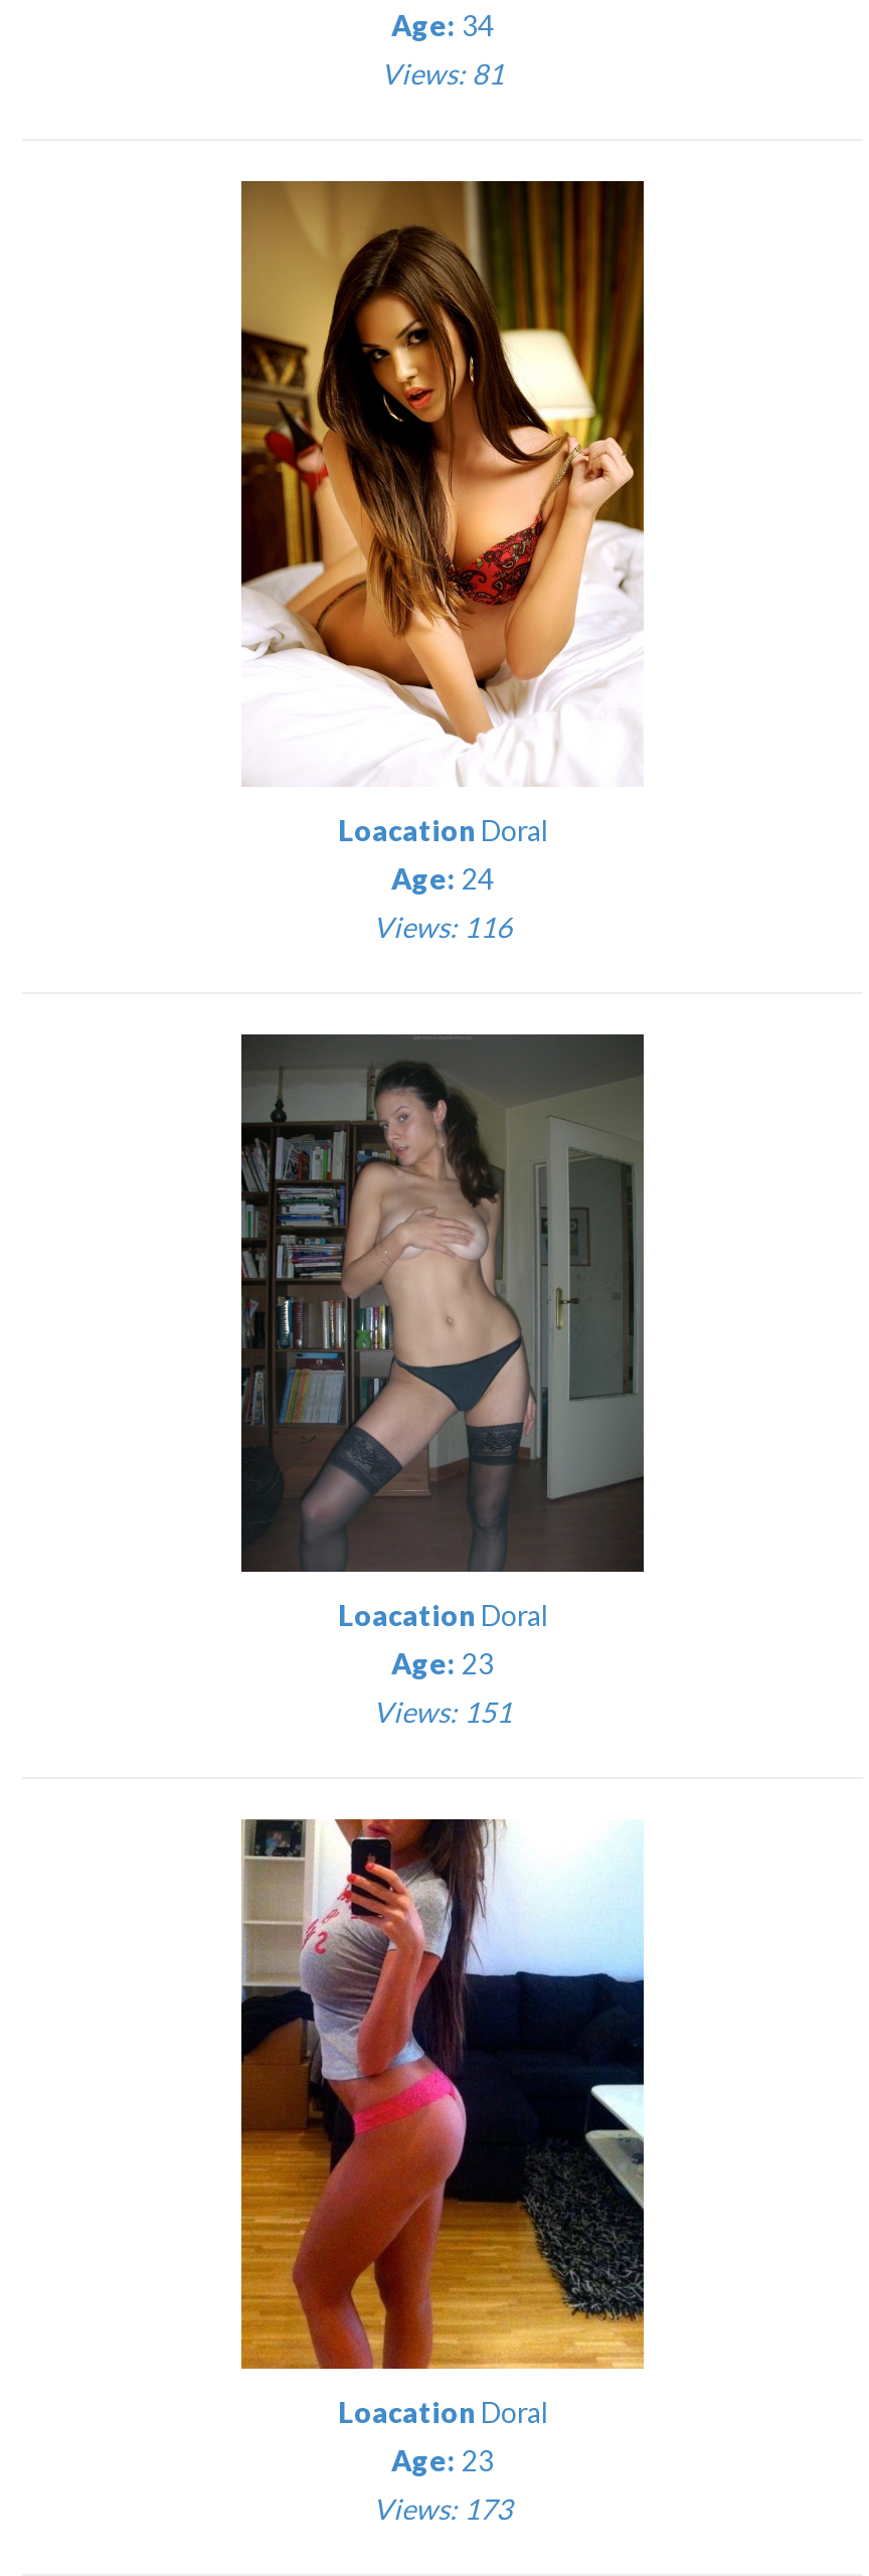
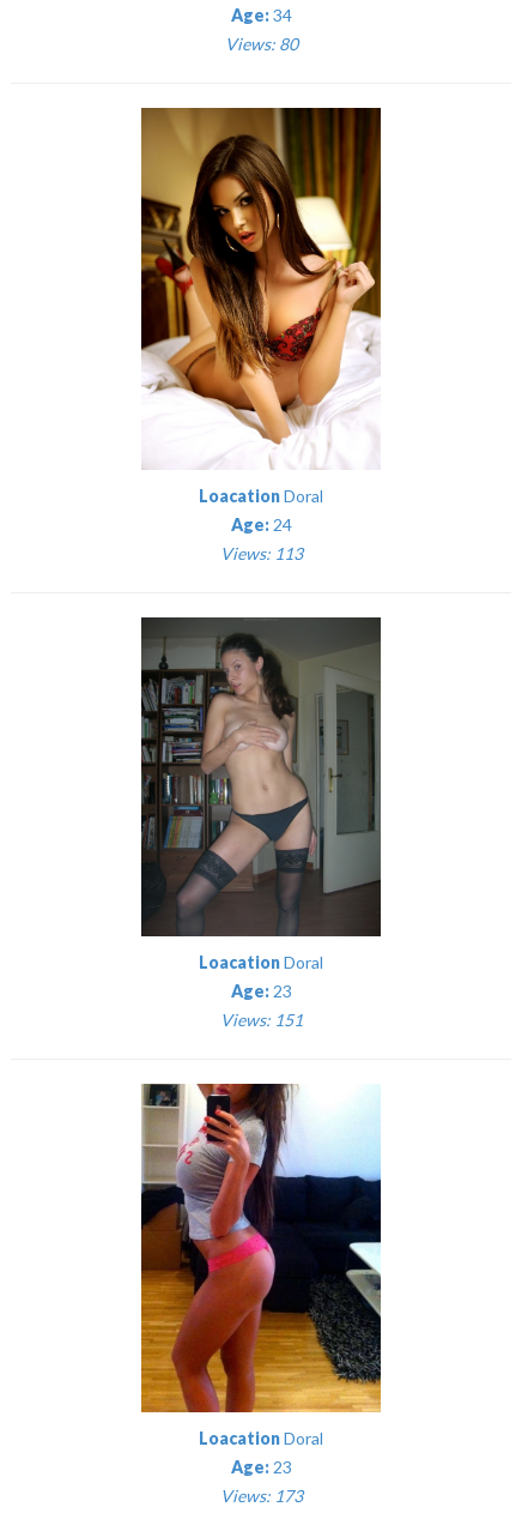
[381,57,504,91] Views: 81 -> [224,34,298,54] Views: 80
[373,911,512,945] Views: 116 -> [220,543,302,563] Views: 113

